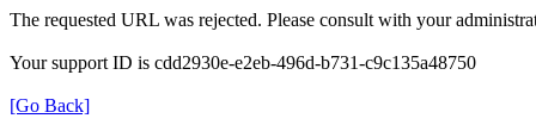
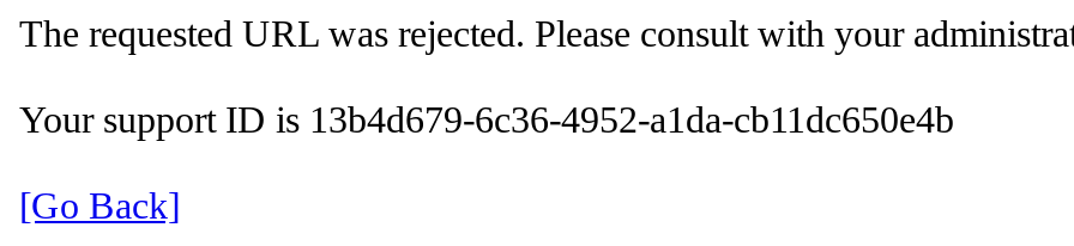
[10,52,476,73] Your support ID is cdd2930e-e2eb-496d-b731-c9c135a48750 -> [19,99,954,140] Your support ID is 13b4d679-6c36-4952-a1da-cb11dc650e4b

